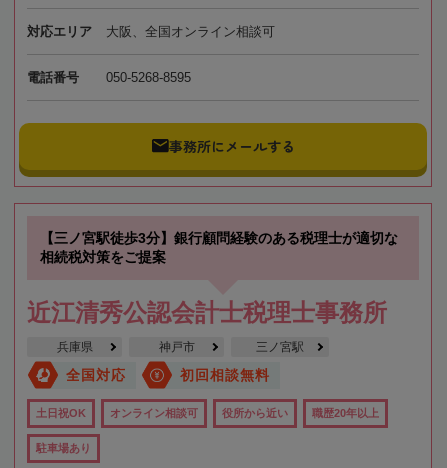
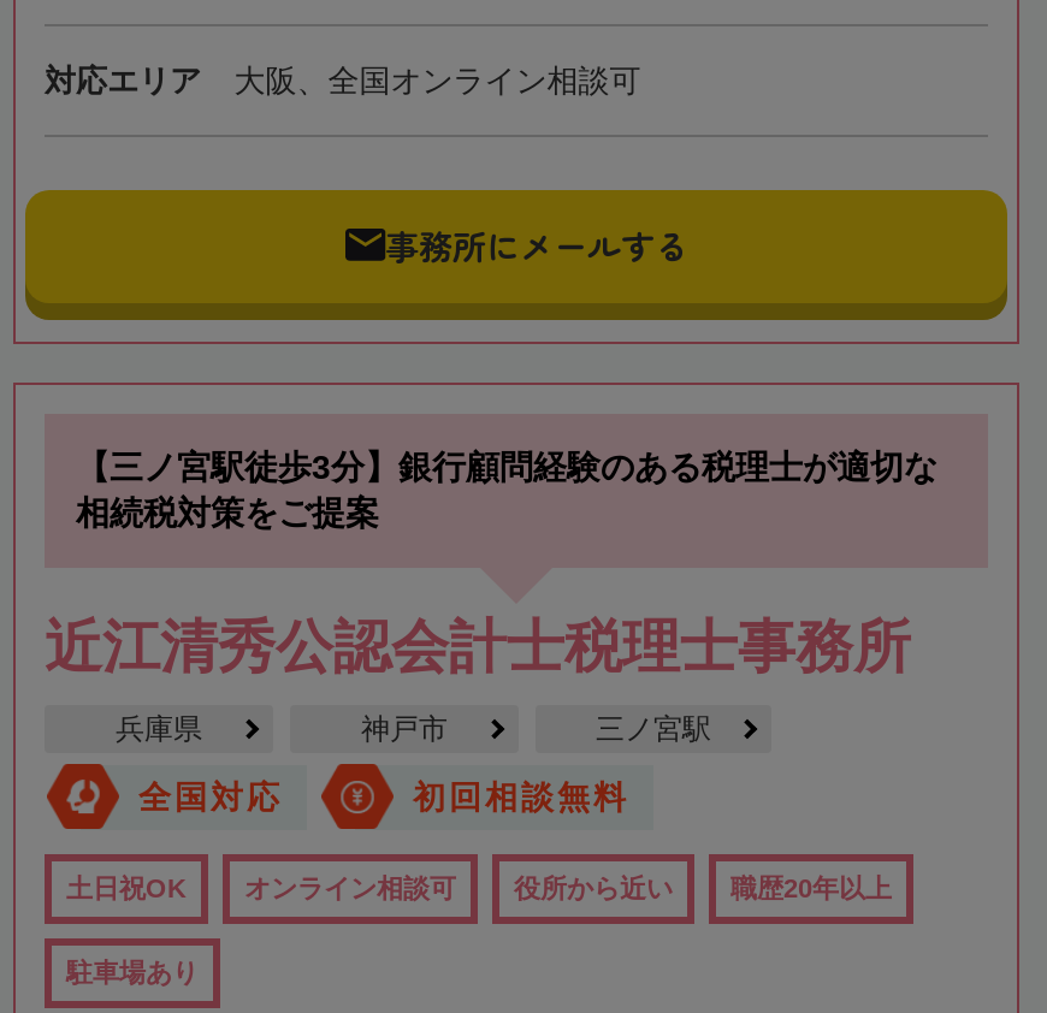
[27,70,191,85] 電話番号 | 050-5268-8595 -> none

